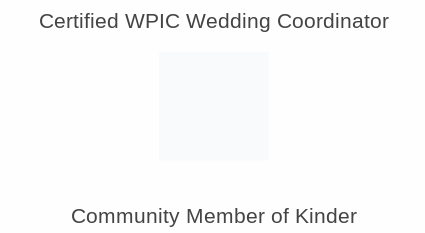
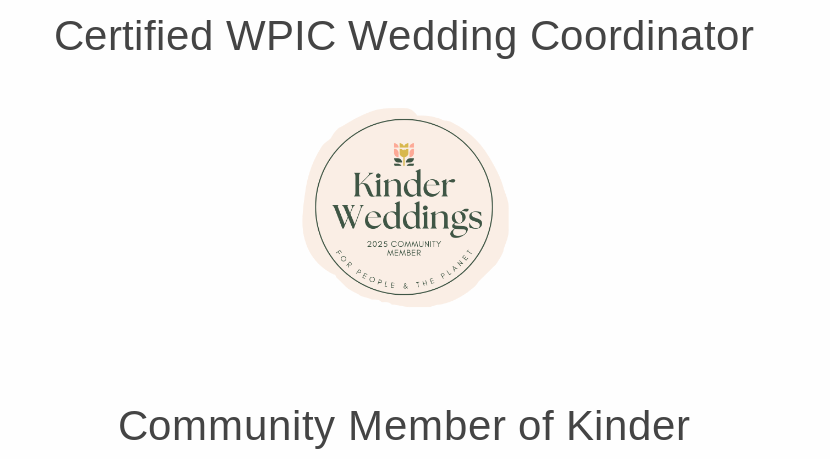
none -> [304,108,508,306] [image]

